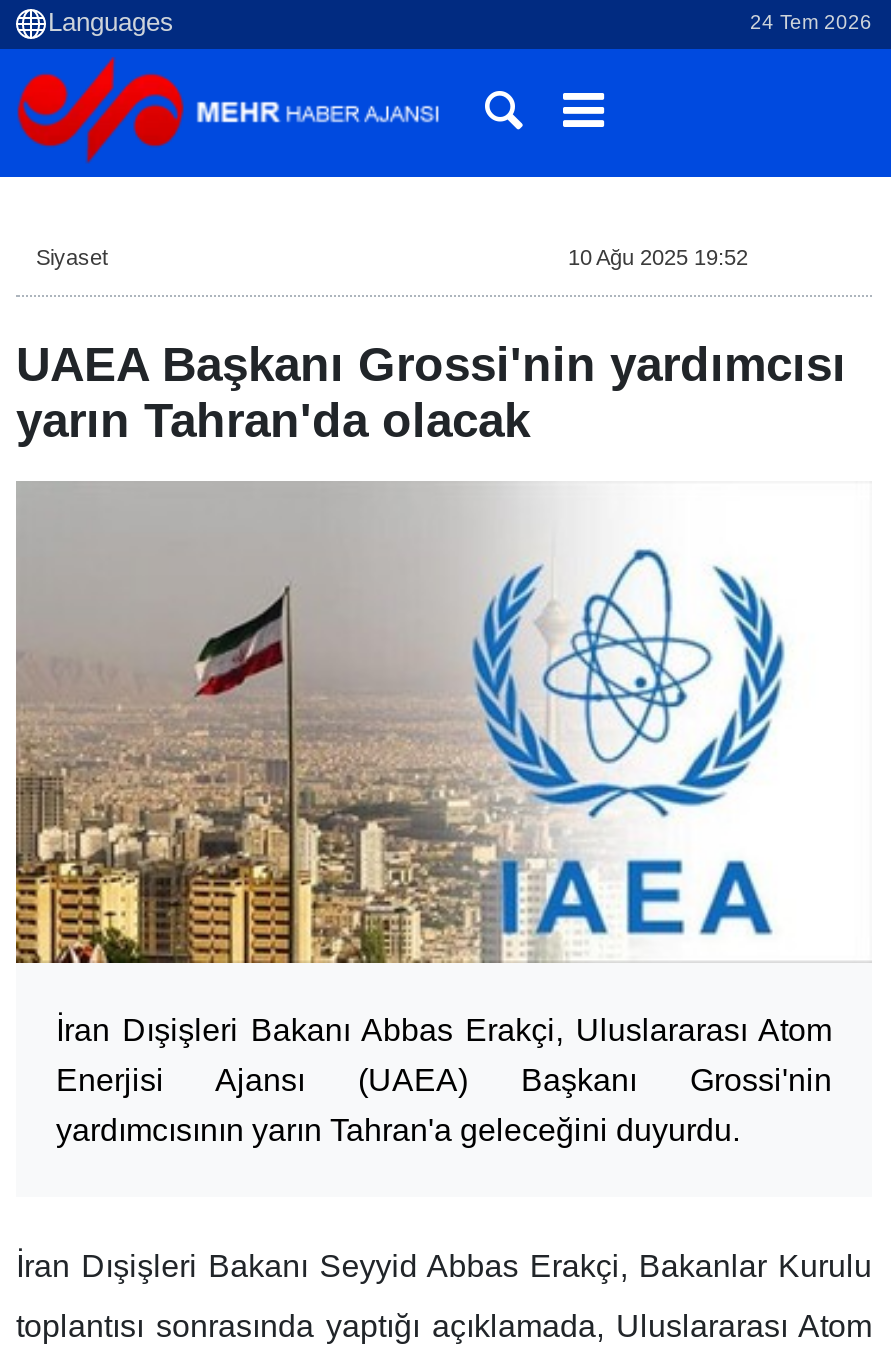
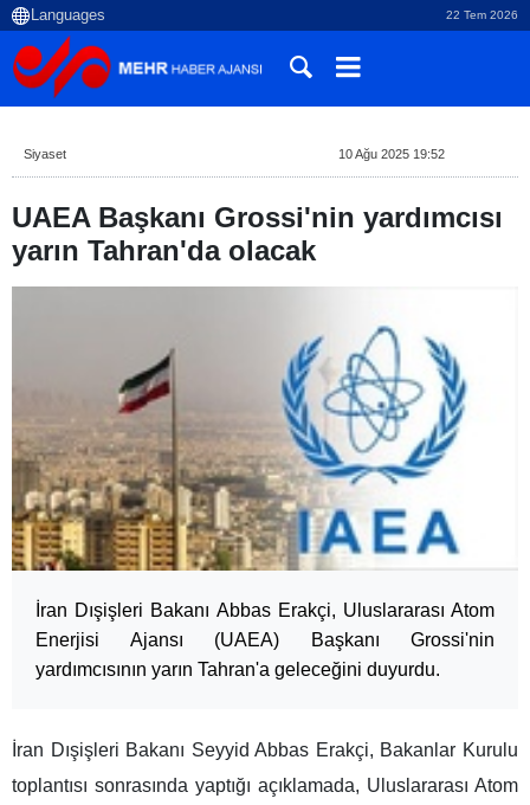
[750,11,872,33] 24 Tem 2026 -> [446,8,518,21] 22 Tem 2026

